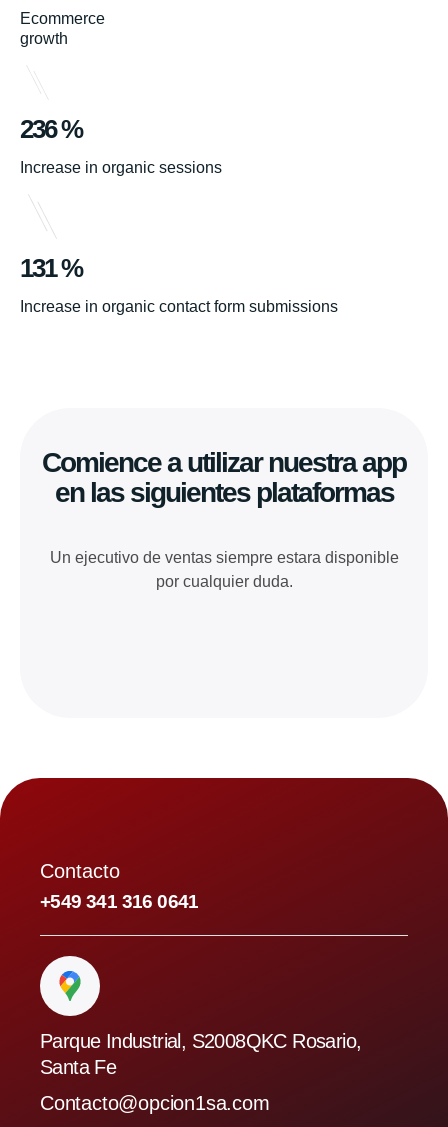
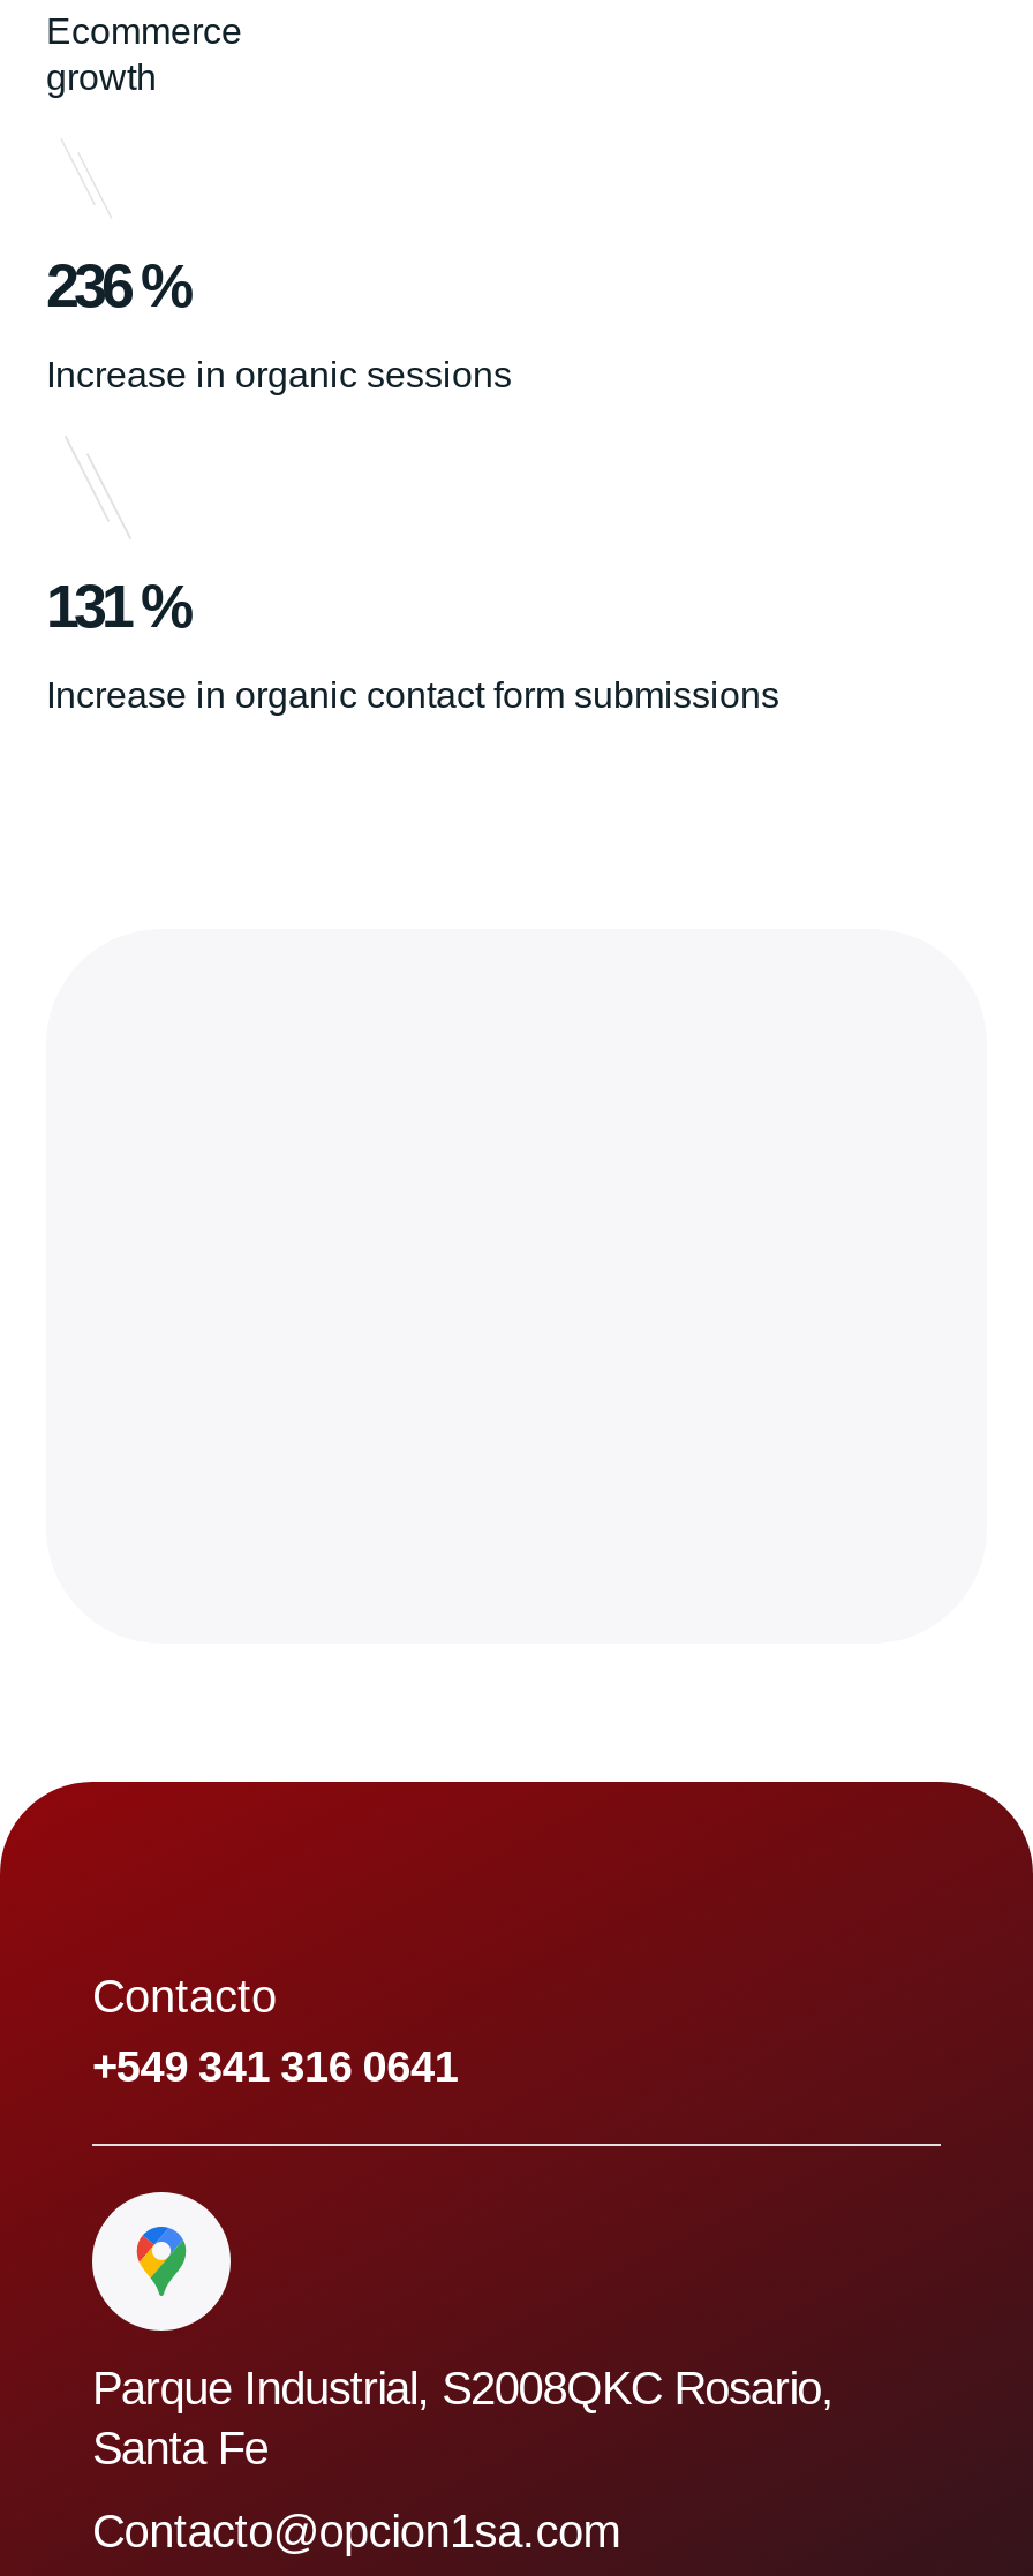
[42,447,406,590] Comience a utilizar nuestra app | en las siguientes plataformas | Un ejecutivo de ventas siempre estara disponible | por cualquier duda. -> none

